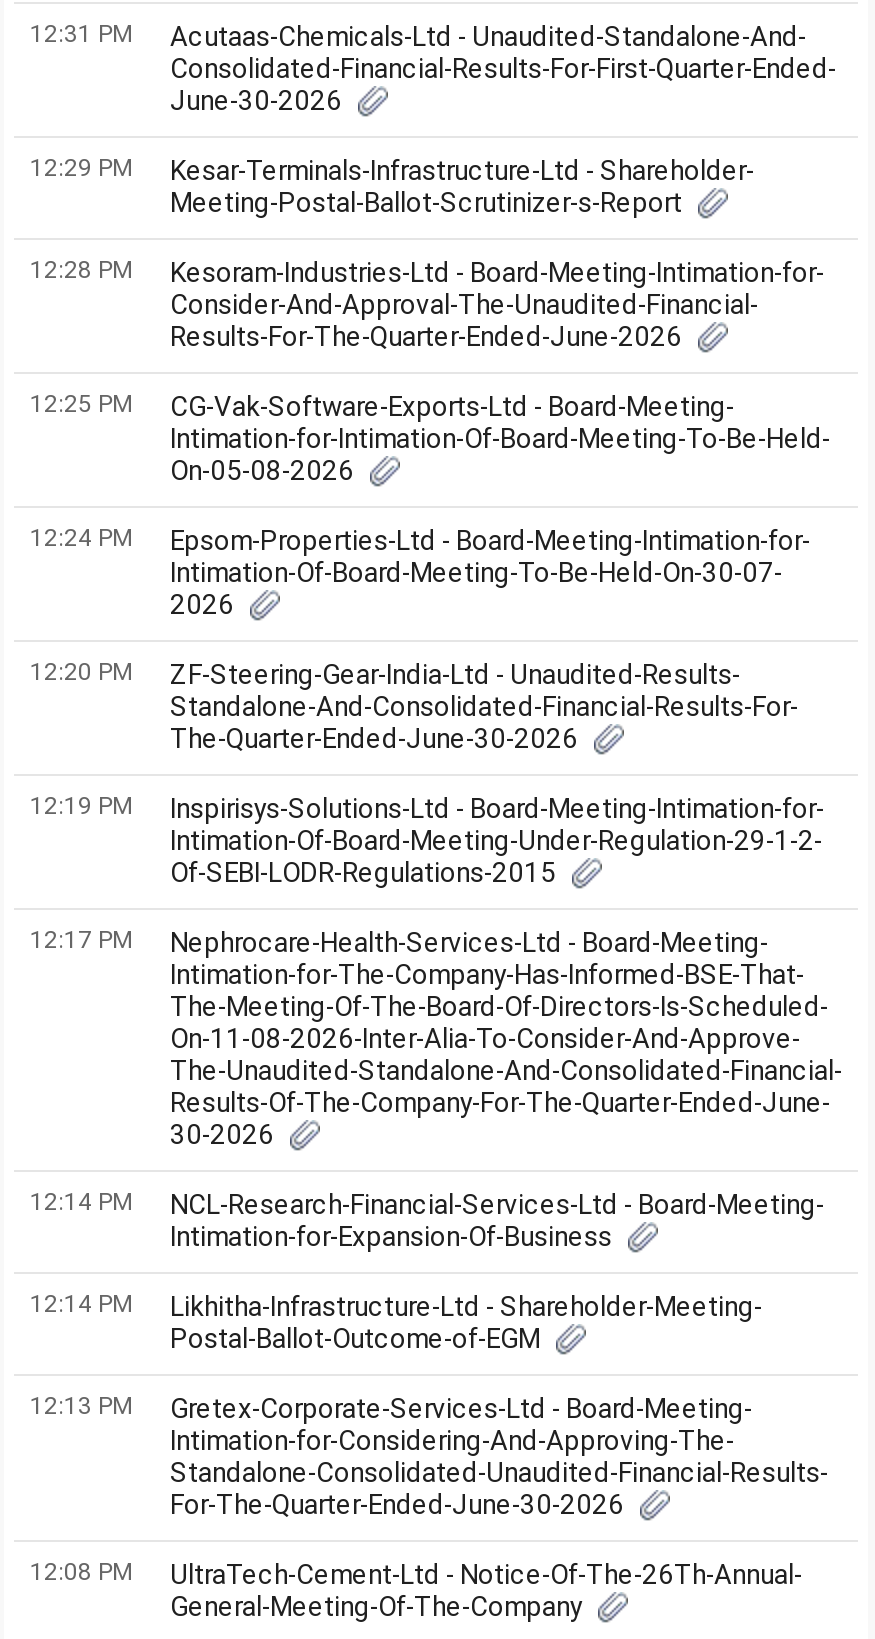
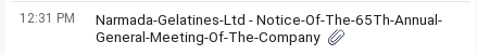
[30,20,842,1590] Acutaas-Chemicals-Ltd - Unaudited-Standalone-And- | Consolidated-Financial-Results-For-First-Quarter-Ended- | June-30-2026 | 12:29 PM | Kesar-Terminals-Infrastructure-Ltd - Shareholder- | Meeting-Postal-Ballot-Scrutinizer-s-Report | 12:28 PM | Kesoram-Industries-Ltd - Board-Meeting-Intimation-for- | Consider-And-Approval-The-Unaudited-Financial- | Results-For-The-Quarter-Ended-June-2026 | 12:25 PM | CG-Vak-Software-Exports-Ltd - Board-Meeting- | Intimation-for-Intimation-Of-Board-Meeting-To-Be-Held- | On-05-08-2026 | 12:24 PM | Epsom-Properties-Ltd - Board-Meeting-Intimation-for- | Intimation-Of-Board-Meeting-To-Be-Held-On-30-07- | 2026 | 12:20 PM | ZF-Steering-Gear-India-Ltd - Unaudited-Results- | Standalone-And-Consolidated-Financial-Results-For- | The-Quarter-Ended-June-30-2026 | 12:19 PM | Inspirisys-Solutions-Ltd - Board-Meeting-Intimation-for- | Intimation-Of-Board-Meeting-Under-Regulation-29-1-2- | Of-SEBI-LODR-Regulations-2015 | 12:17 PM | Nephrocare-Health-Services-Ltd - Board-Meeting- | Intimation-for-The-Company-Has-Informed-BSE-That- | The-Meeting-Of-The-Board-Of-Directors-Is-Scheduled- | On-11-08-2026-Inter-Alia-To-Consider-And-Approve- | The-Unaudited-Standalone-And-Consolidated-Financial- | Results-Of-The-Company-For-The-Quarter-Ended-June- | 30-2026 | 12:14 PM | NCL-Research-Financial-Services-Ltd - Board-Meeting- | Intimation-for-Expansion-Of-Business | 12:14 PM | Likhitha-Infrastructure-Ltd - Shareholder-Meeting- | Postal-Ballot-Outcome-of-EGM | 12:13 PM | Gretex-Corporate-Services-Ltd - Board-Meeting- | Intimation-for-Considering-And-Approving-The- | Standalone-Consolidated-Unaudited-Financial-Results- | For-The-Quarter-Ended-June-30-2026 | 12:08 PM | UltraTech-Cement-Ltd - Notice-Of-The-26Th-Annual- -> [96,11,442,28] Narmada-Gelatines-Ltd - Notice-Of-The-65Th-Annual-

